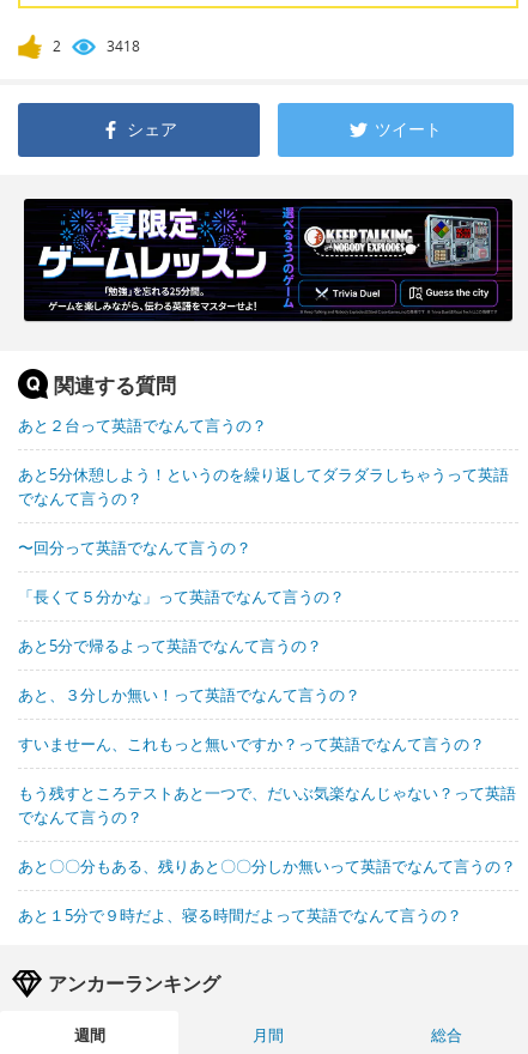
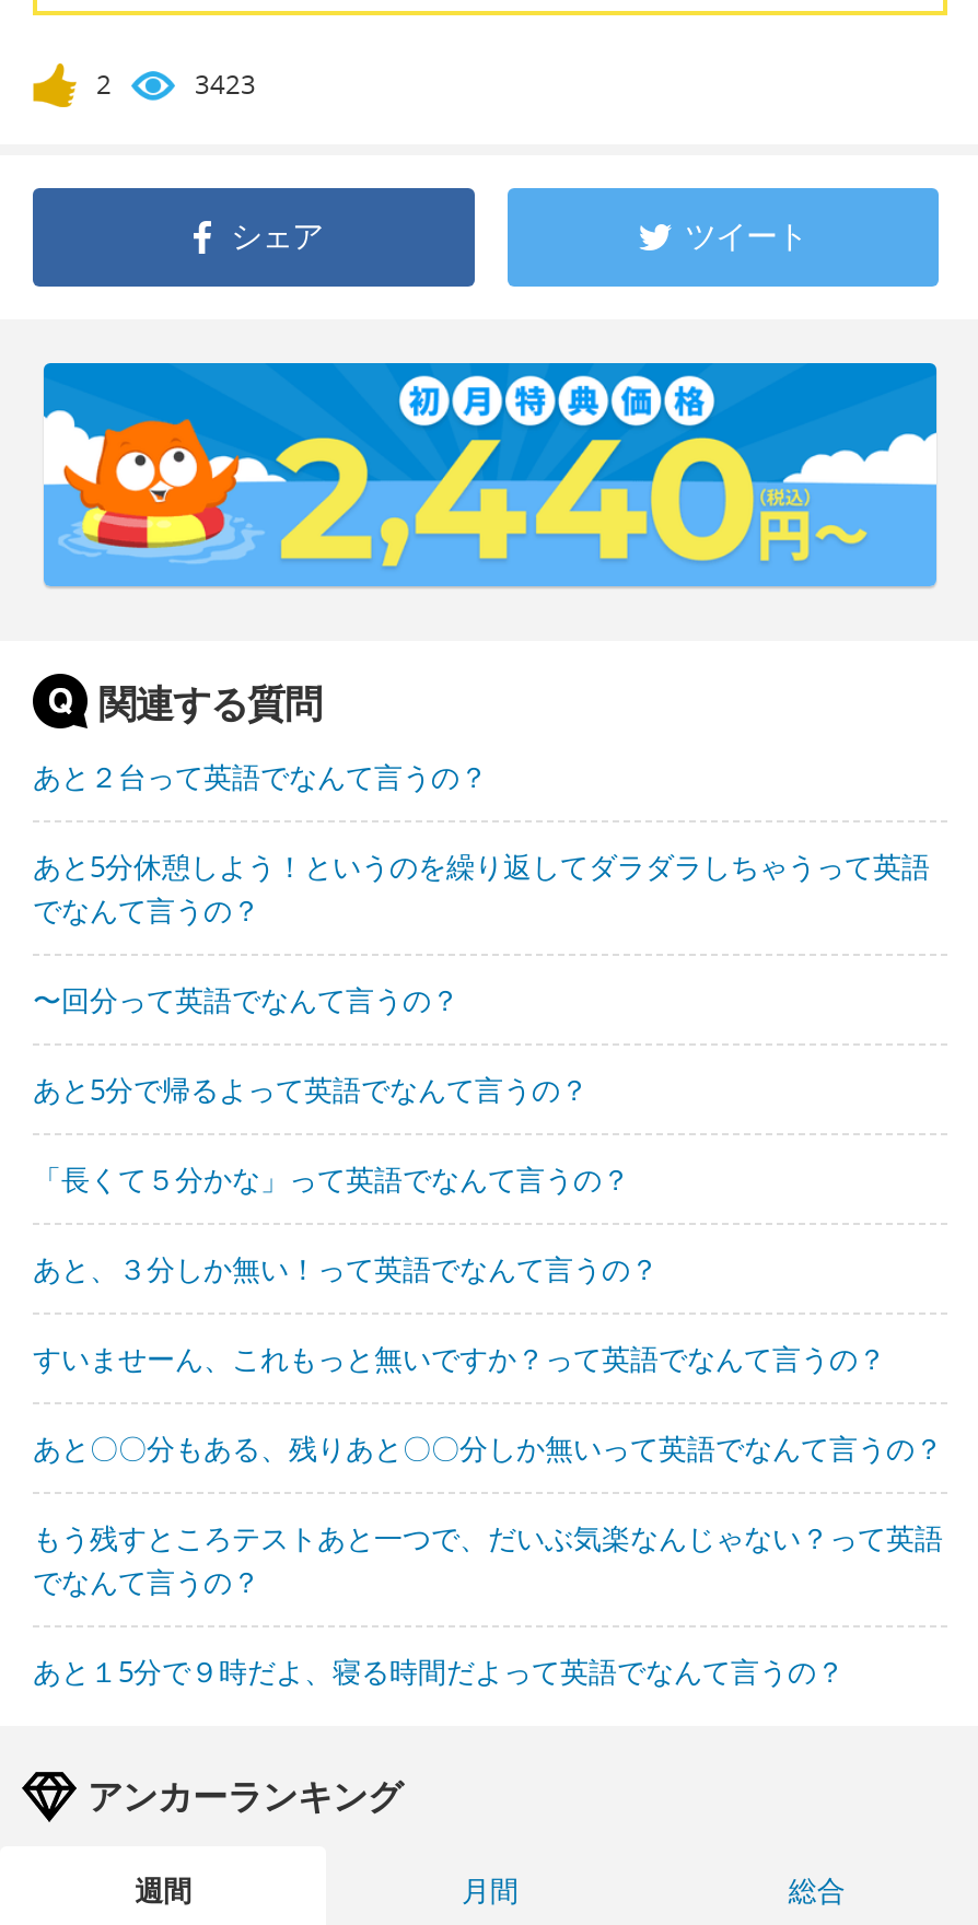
[107,36,140,56] 3418 -> [195,66,256,103] 3423
[23,198,514,322] [image] -> [42,361,939,588] [image]
moved [18,586,345,607] -> [33,1159,630,1199]: 「長くて５分かな」って英語でなんて言うの？
moved [18,635,322,656] -> [33,1070,589,1109]: あと5分で帰るよって英語でなんて言うの？
moved [18,782,516,828] -> [33,1518,943,1601]: もう残すところテストあと一つで、だいぶ気楽なんじゃない？って英語 | でなんて言うの？
moved [18,855,516,877] -> [33,1428,943,1468]: あと〇〇分もある、残りあと〇〇分しか無いって英語でなんて言うの？

